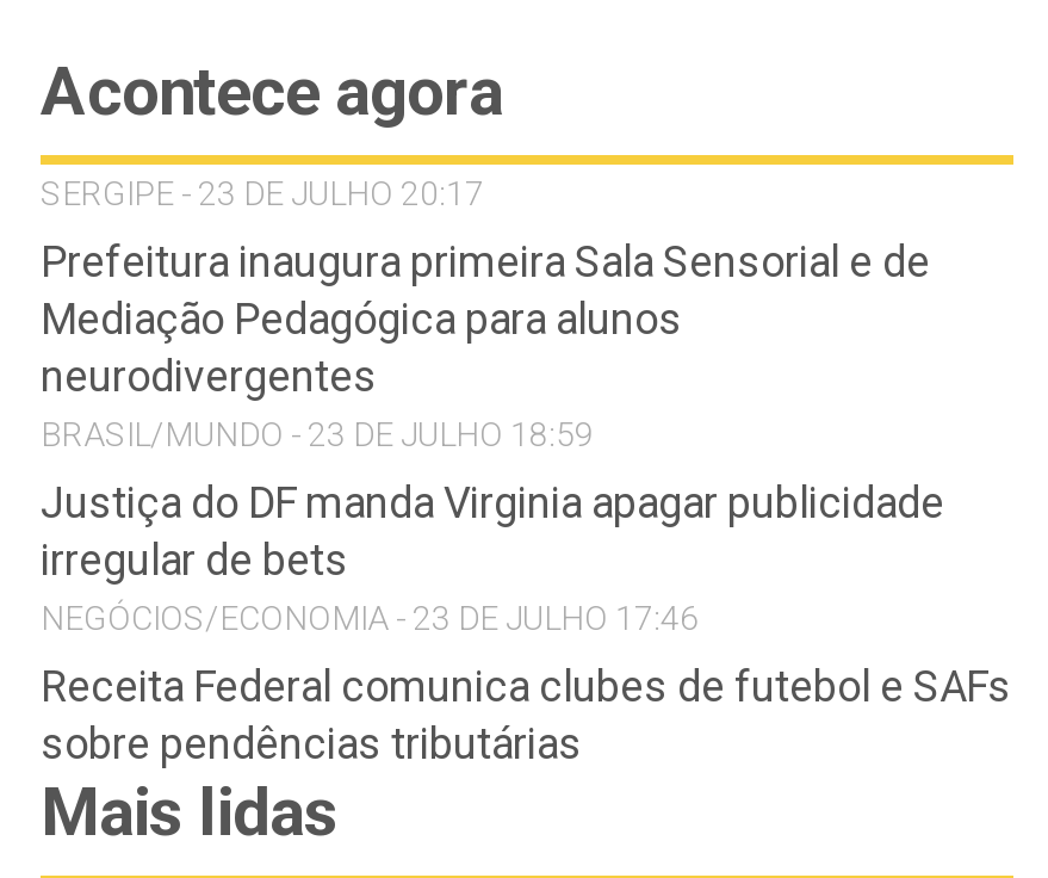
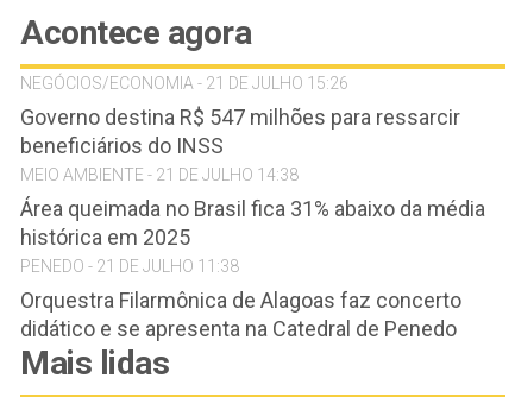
[41,174,484,212] SERGIPE - 23 DE JULHO 20:17 -> [20,74,348,93] NEGÓCIOS/ECONOMIA - 21 DE JULHO 15:26
[41,236,930,453] Prefeitura inaugura primeira Sala Sensorial e de | Mediação Pedagógica para alunos | neurodivergentes | BRASIL/MUNDO - 23 DE JULHO 18:59 -> [20,105,460,184] Governo destina R$ 547 milhões para ressarcir | beneficiários do INSS | MEIO AMBIENTE - 21 DE JULHO 14:38
[41,477,944,637] Justiça do DF manda Virginia apagar publicidade | irregular de bets | NEGÓCIOS/ECONOMIA - 23 DE JULHO 17:46 -> [20,196,485,276] Área queimada no Brasil fica 31% abaixo da média | histórica em 2025 | PENEDO - 21 DE JULHO 11:38
[41,661,1011,768] Receita Federal comunica clubes de futebol e SAFs | sobre pendências tributárias -> [20,288,461,341] Orquestra Filarmônica de Alagoas faz concerto | didático e se apresenta na Catedral de Penedo

